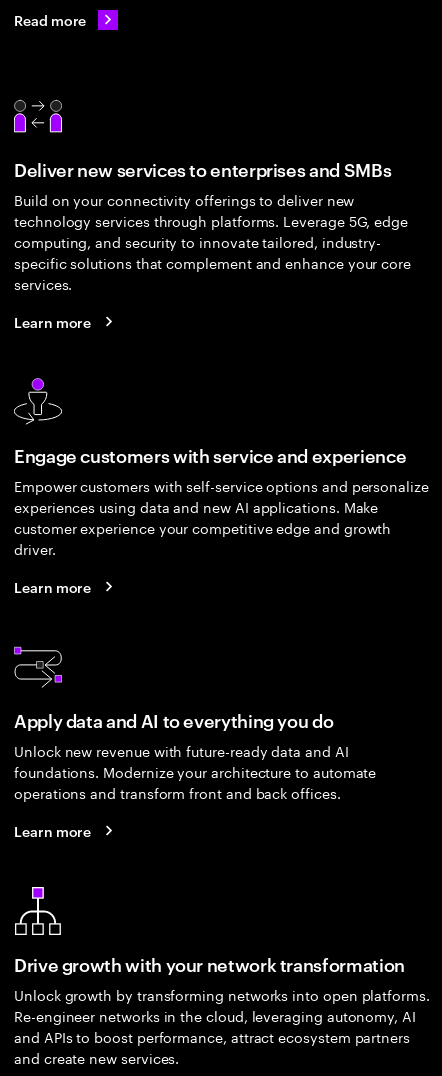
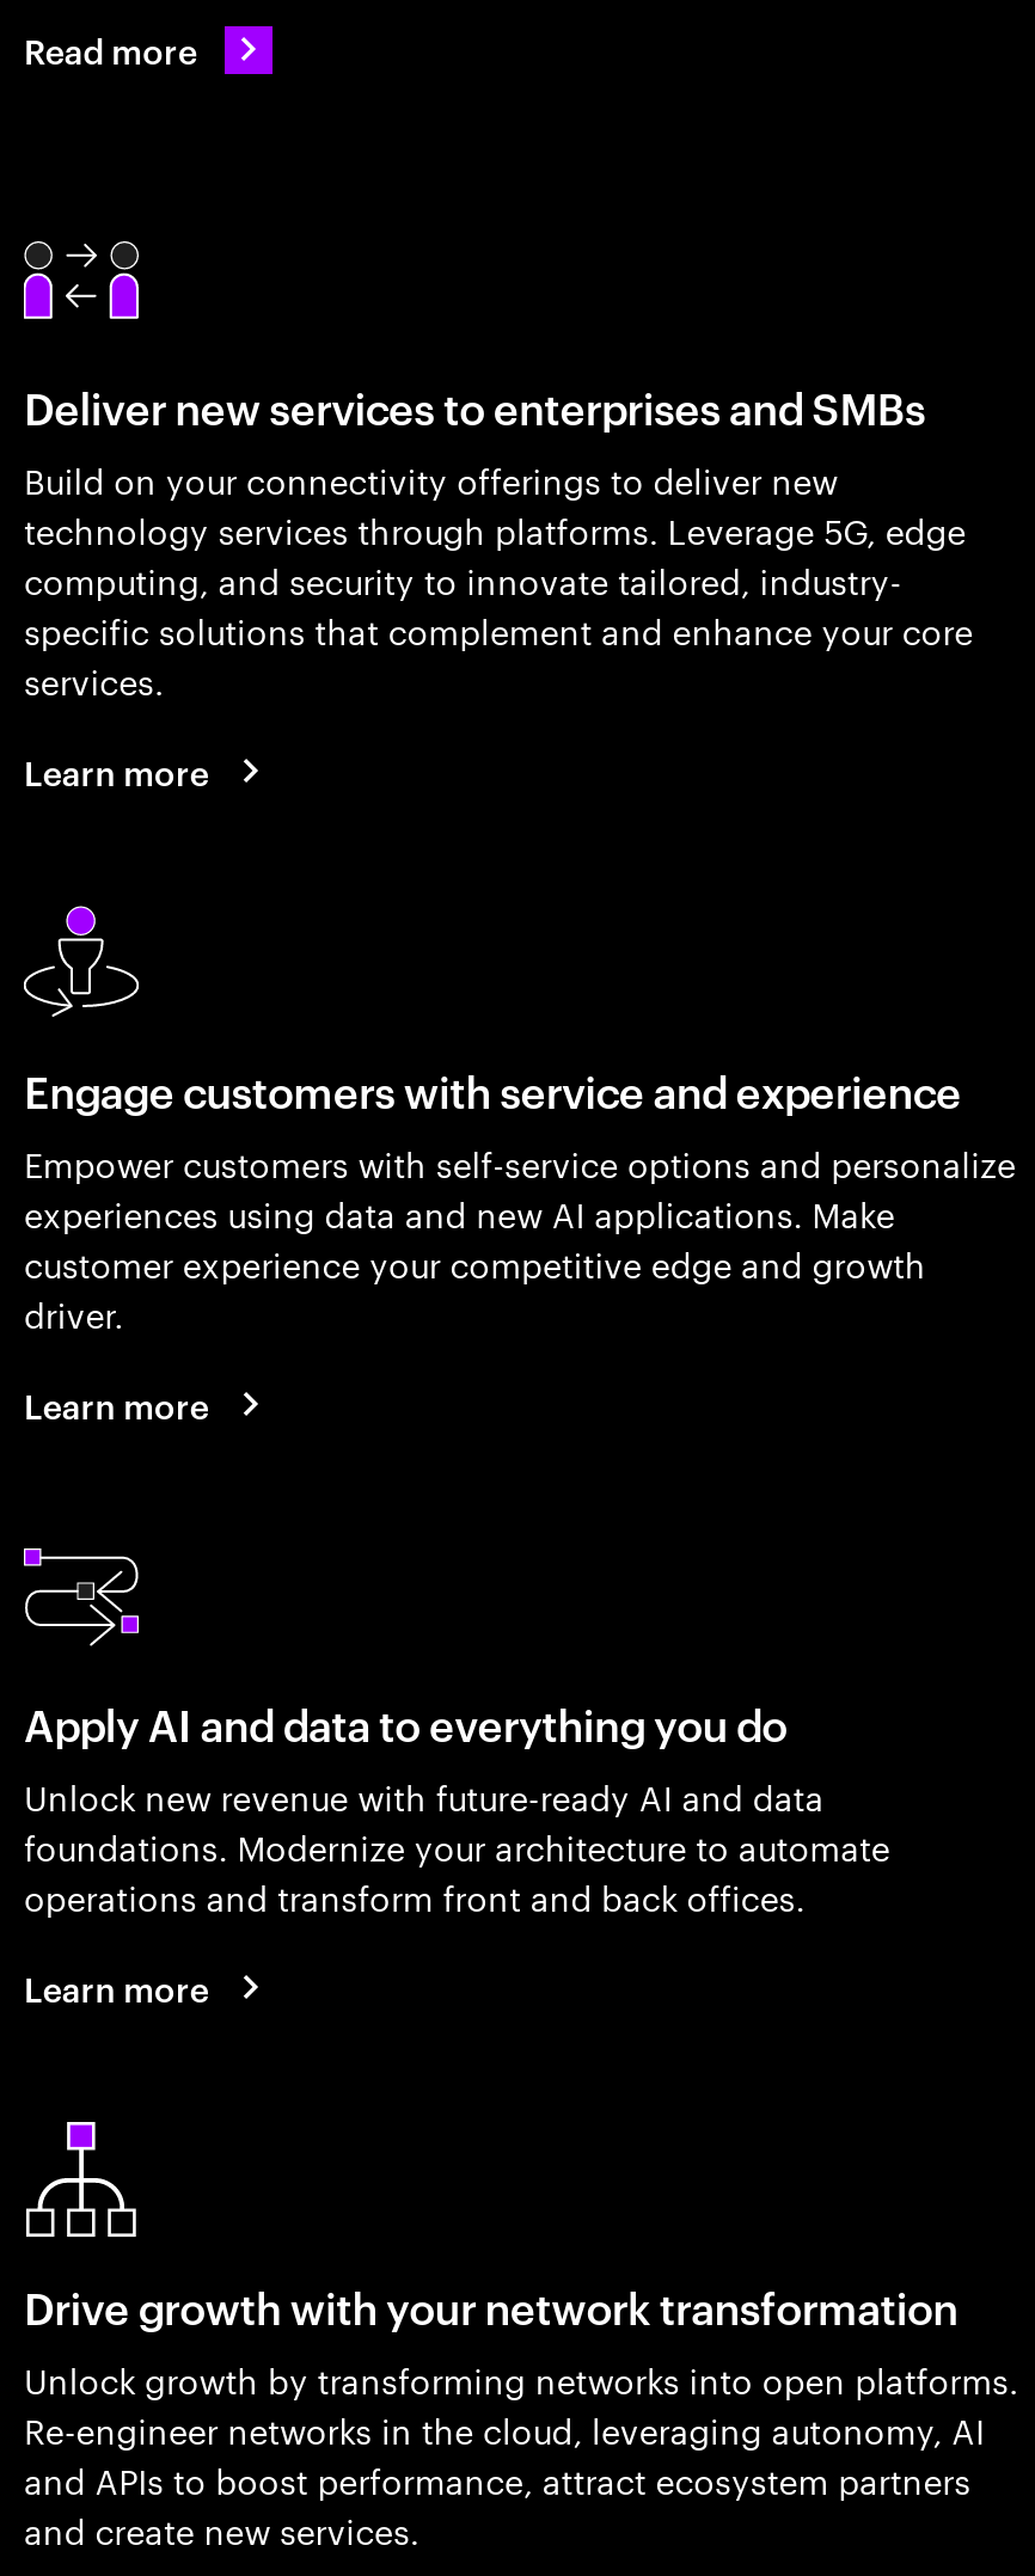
[14,707,333,732] Apply data and AI to everything you do -> [24,1691,787,1751] Apply AI and data to everything you do
[14,739,349,761] Unlock new revenue with future-ready data and AI -> [24,1767,824,1820] Unlock new revenue with future-ready AI and data

